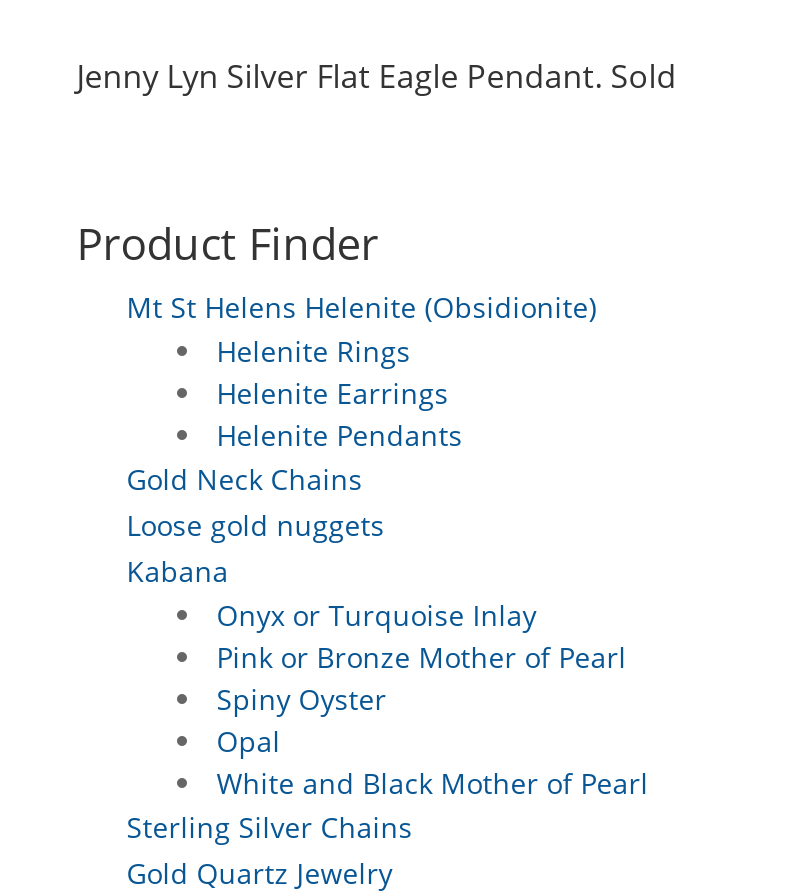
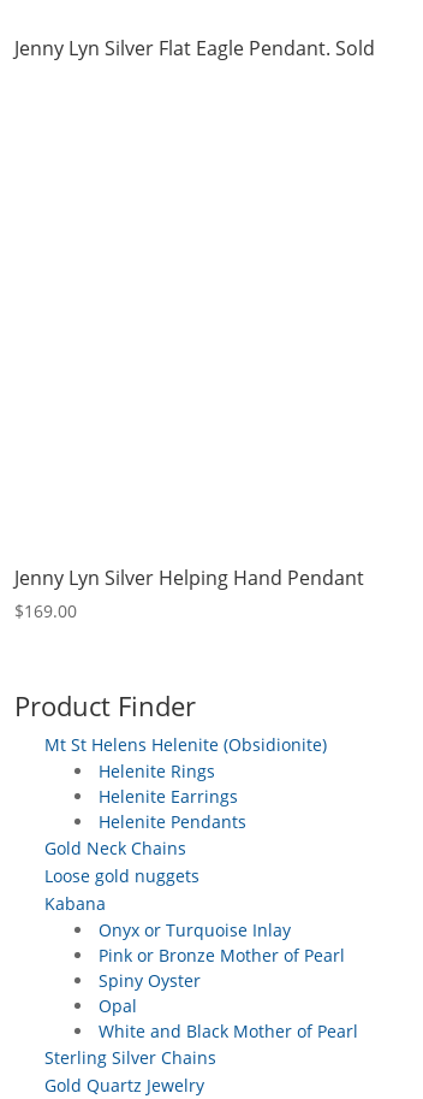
none -> [14,565,364,623] Jenny Lyn Silver Helping Hand Pendant | $169.00

